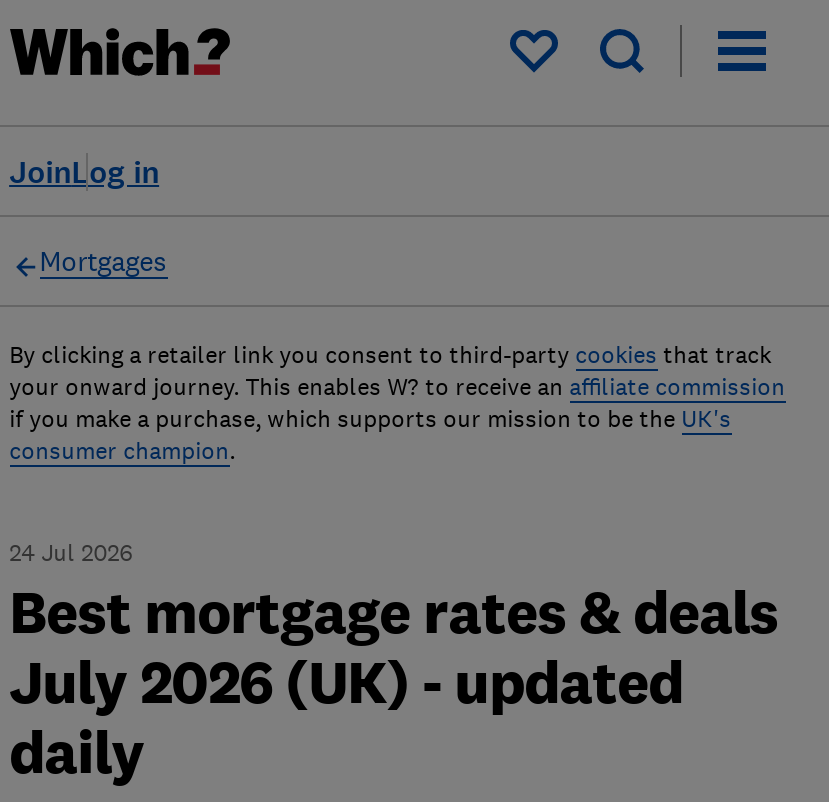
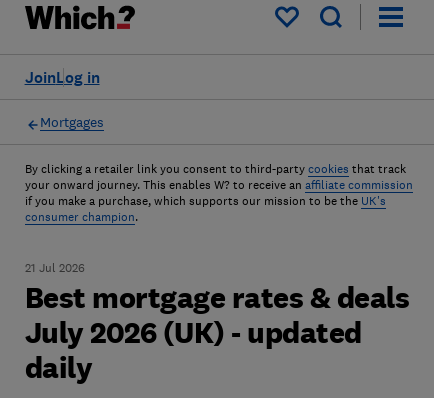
[9,537,133,569] 24 Jul 2026 -> [25,260,85,276] 21 Jul 2026

